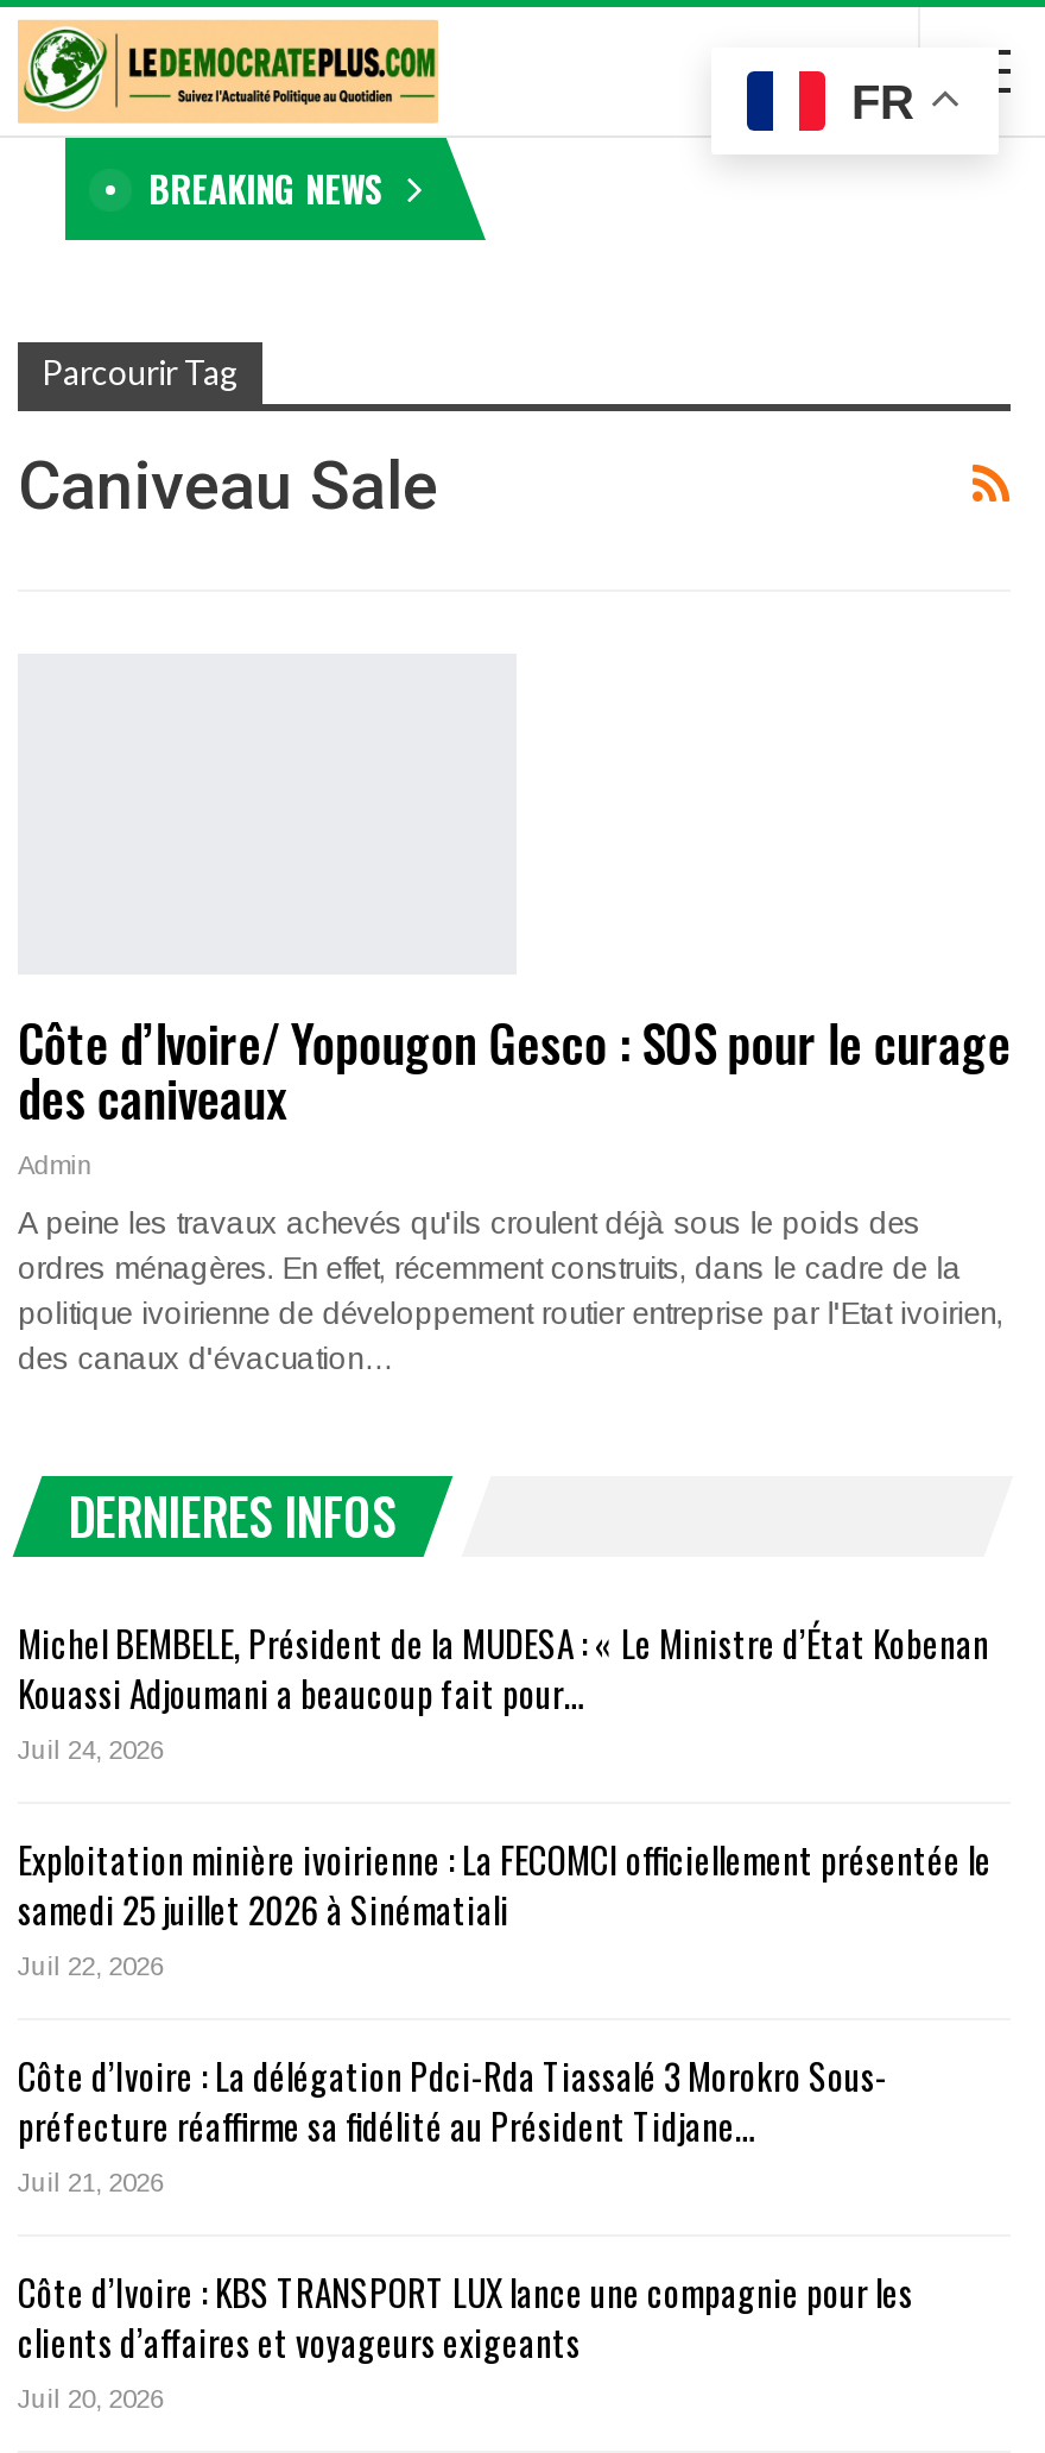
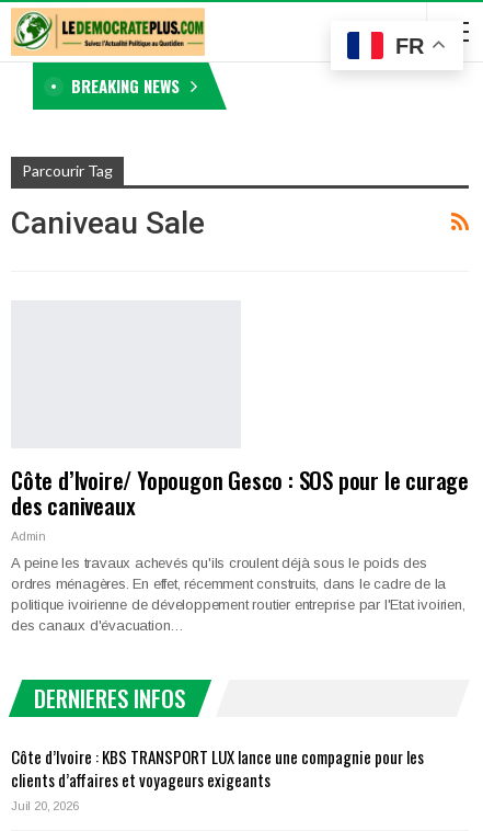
[18,1617,992,2197] Michel BEMBELE, Président de la MUDESA : « Le Ministre d’État Kobenan | Kouassi Adjoumani a beaucoup fait pour… | Juil 24, 2026 | Exploitation minière ivoirienne : La FECOMCI officiellement présentée le | samedi 25 juillet 2026 à Sinématiali | Juil 22, 2026 | Côte d’Ivoire : La délégation Pdci-Rda Tiassalé 3 Morokro Sous- | préfecture réaffirme sa fidélité au Président Tidjane… | Juil 21, 2026 -> none

